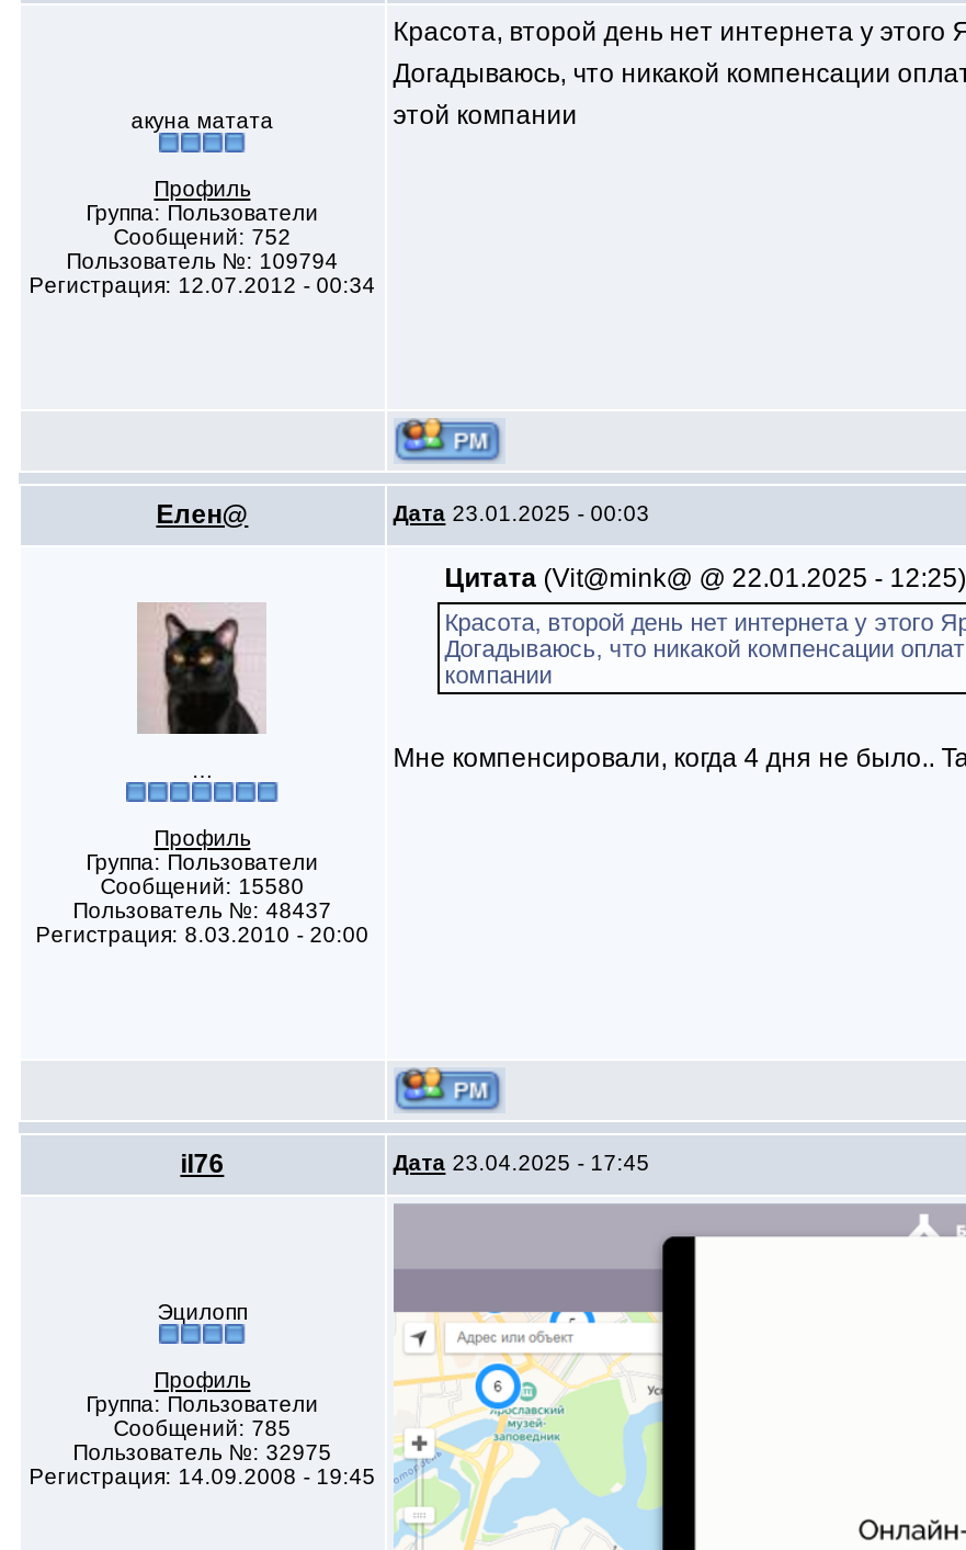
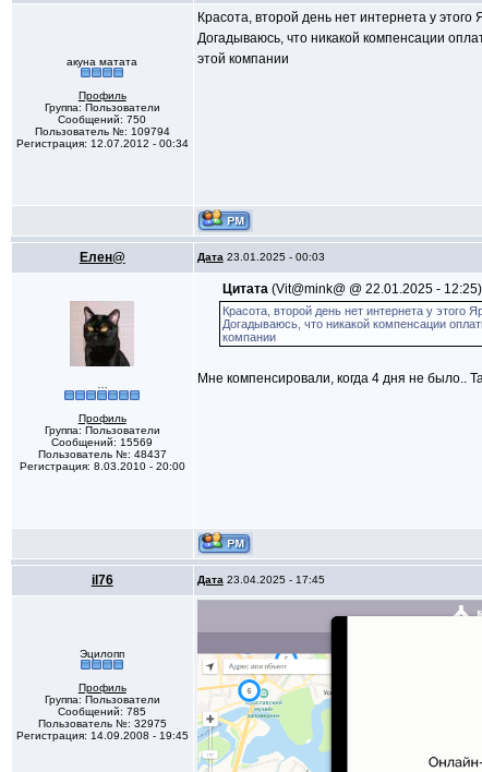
[113,225,291,249] Сообщений: 752 -> [58,113,146,125] Сообщений: 750
[100,874,304,898] Сообщений: 15580 -> [51,436,153,448] Сообщений: 15569

